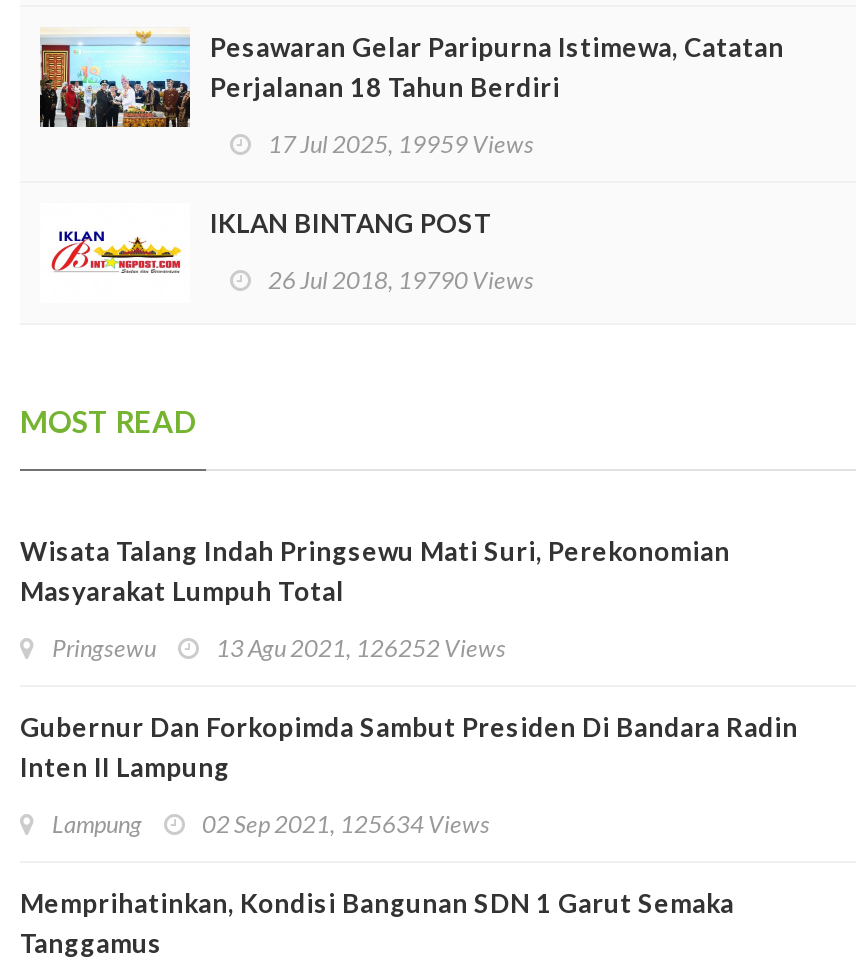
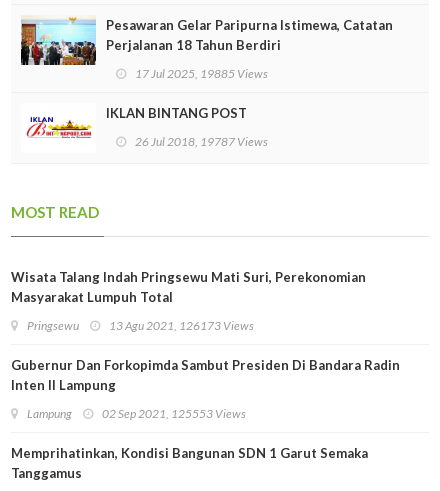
[268,130,534,160] 17 Jul 2025, 19959 Views -> [135,66,268,81] 17 Jul 2025, 19885 Views
[268,266,534,296] 26 Jul 2018, 19790 Views -> [135,134,268,149] 26 Jul 2018, 19787 Views
[52,634,506,664] Pringsewu 13 Agu 2021, 126252 Views -> [27,318,254,333] Pringsewu 13 Agu 2021, 126173 Views
[52,810,490,840] Lampung 02 Sep 2021, 125634 Views -> [27,406,246,421] Lampung 02 Sep 2021, 125553 Views

